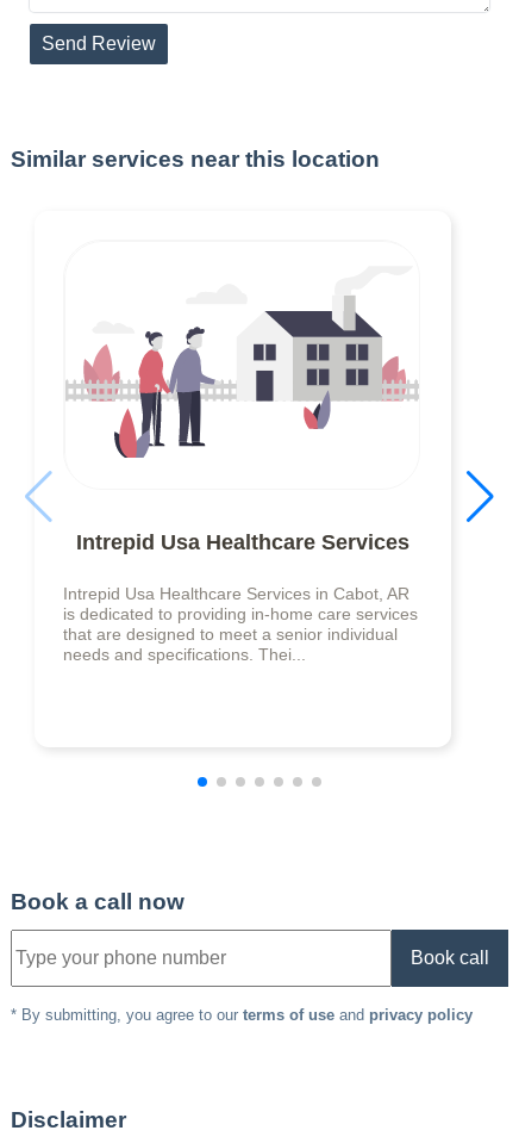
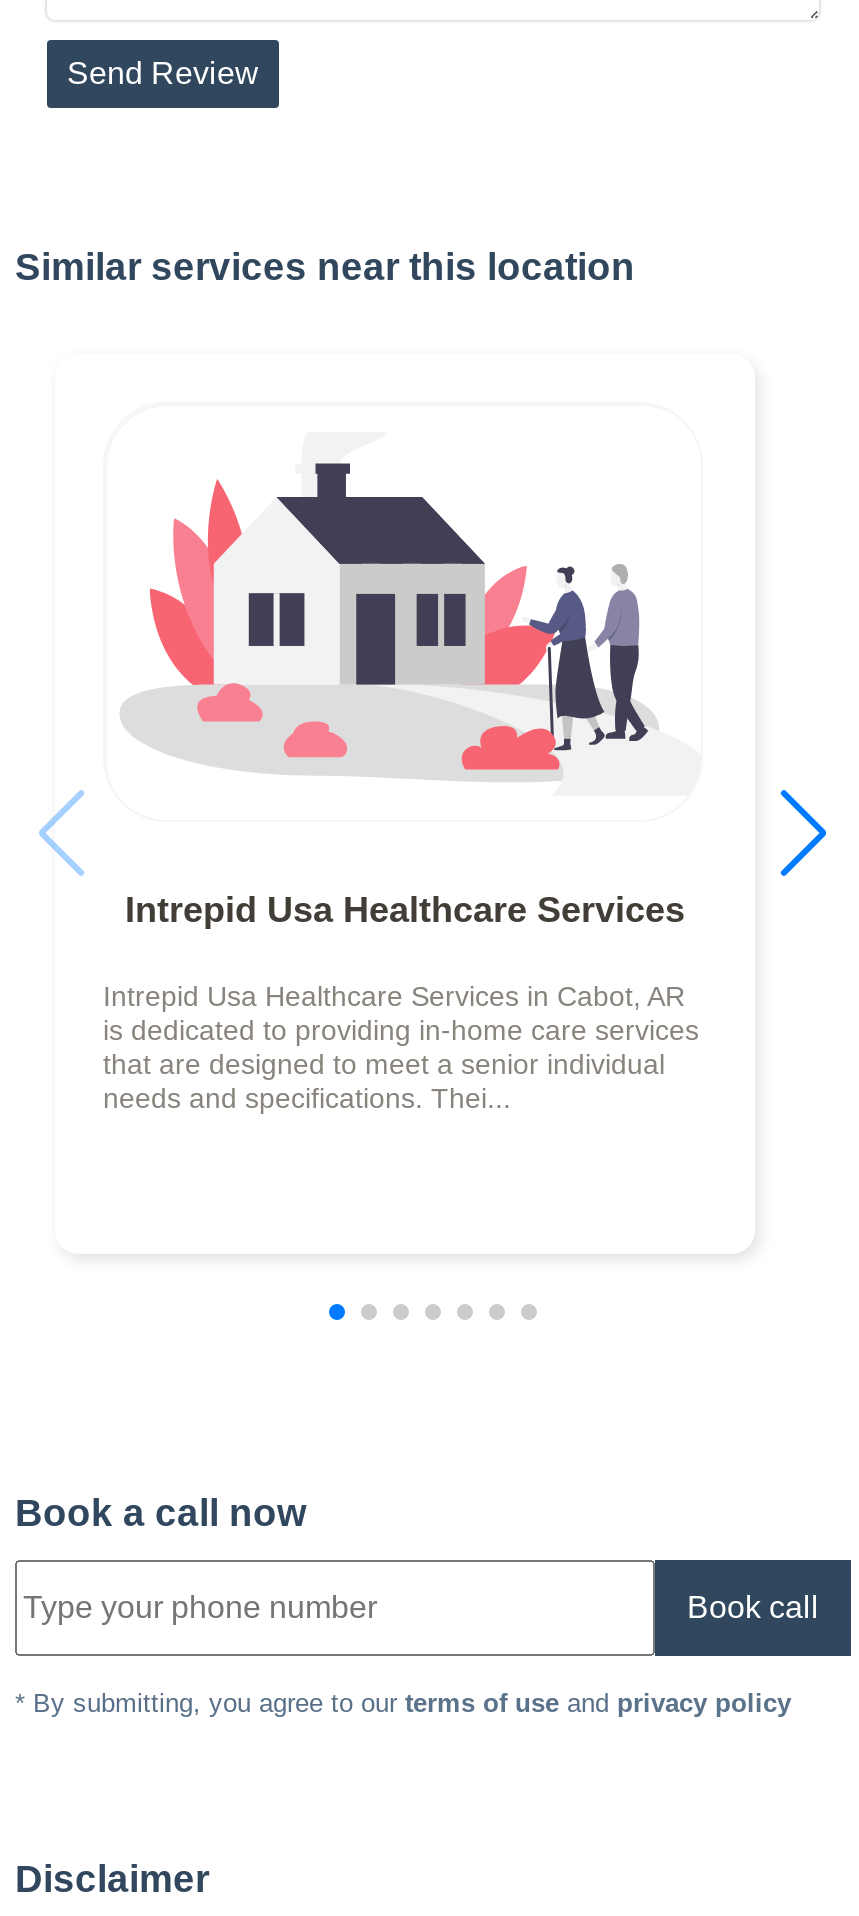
[65,275,419,465] [image] -> [109,460,699,782] [image]

